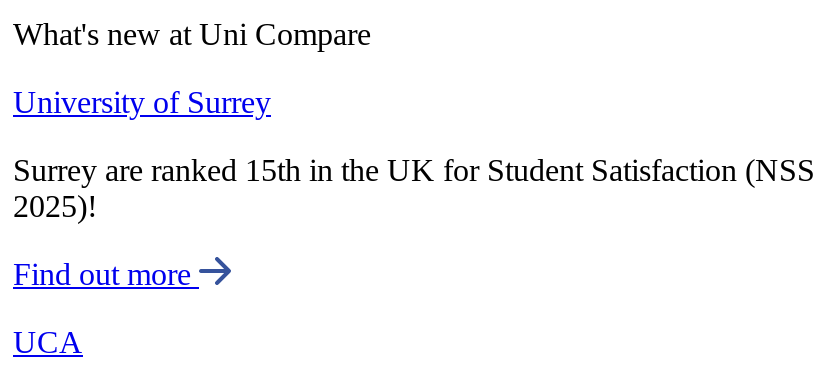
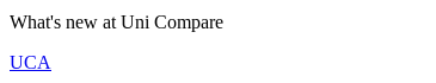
[13,85,815,291] University of Surrey | Surrey are ranked 15th in the UK for Student Satisfaction (NSS | 2025)! | Find out more -> none

